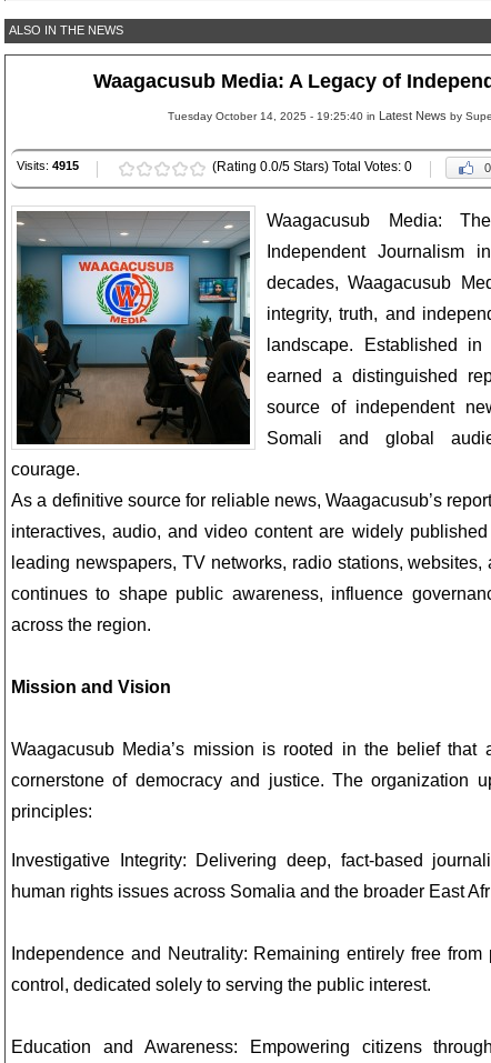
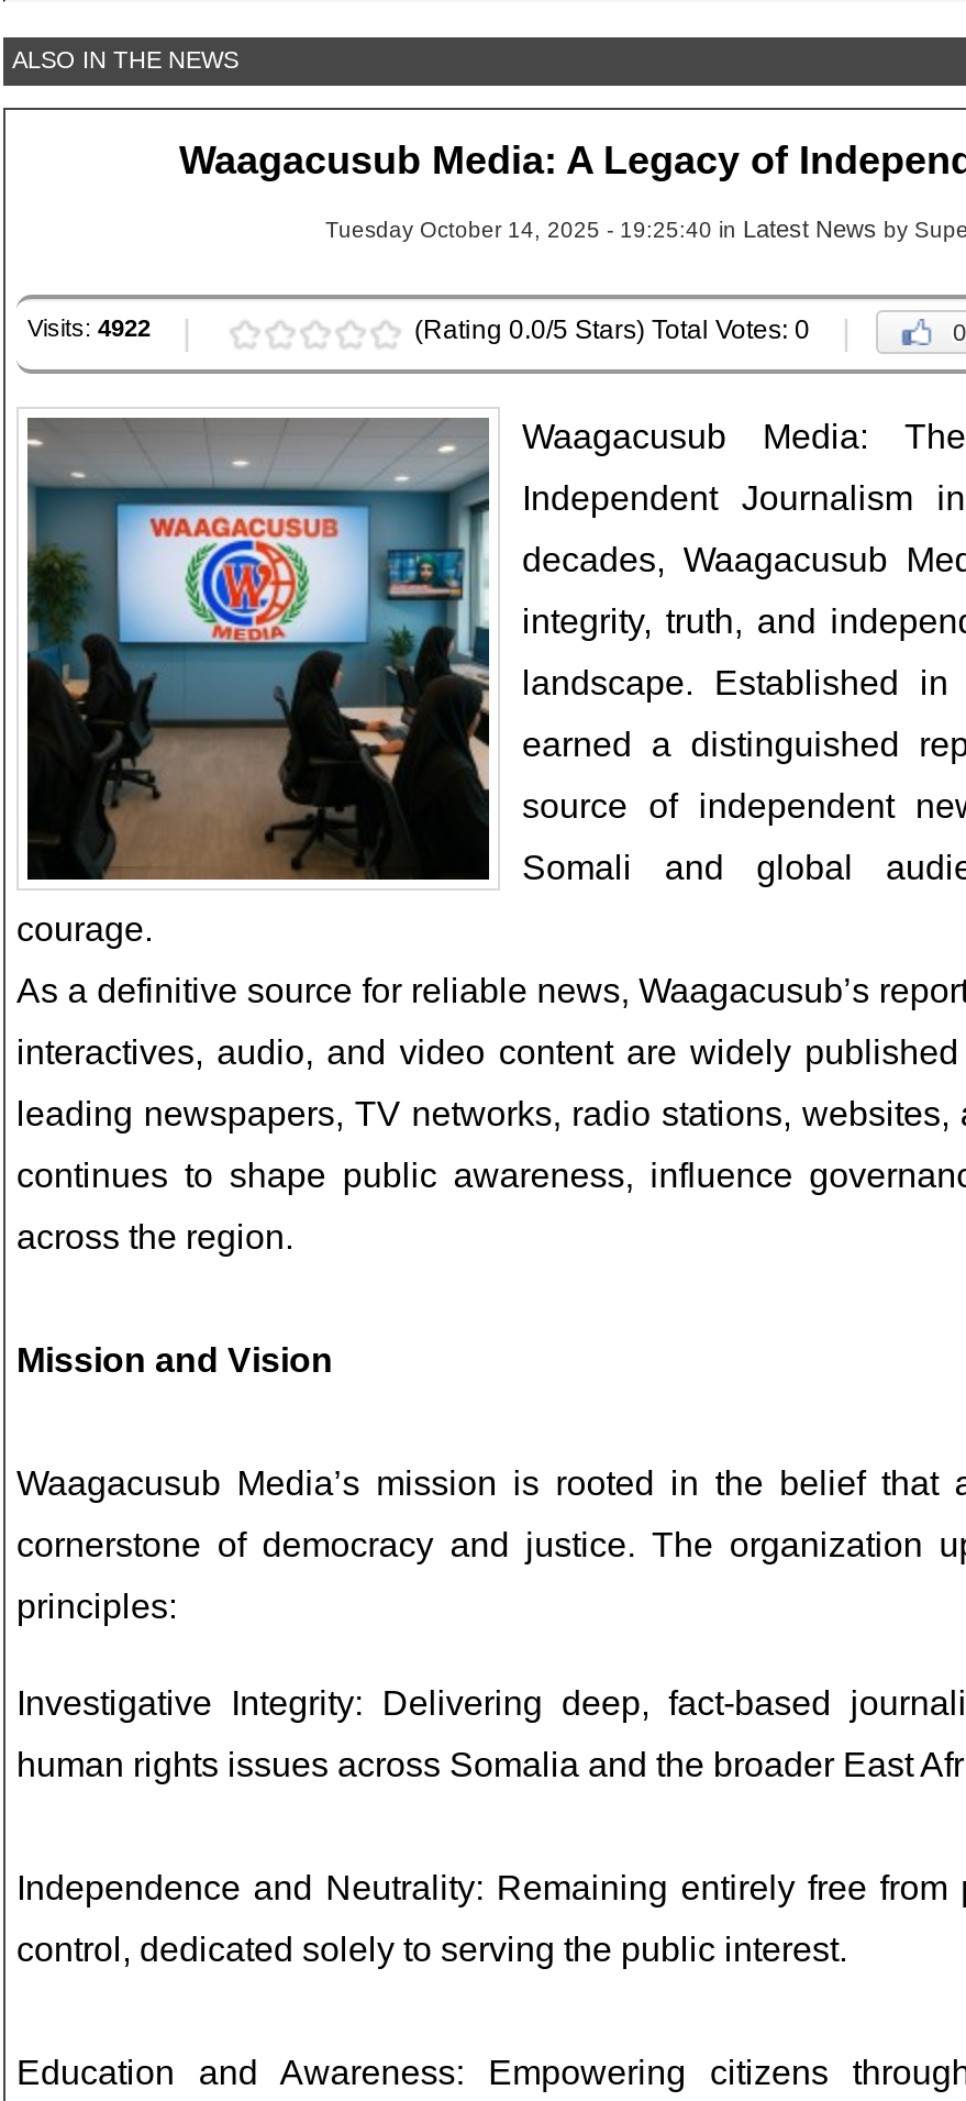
[17,159,79,172] Visits: 4915 -> [27,314,151,341] Visits: 4922

